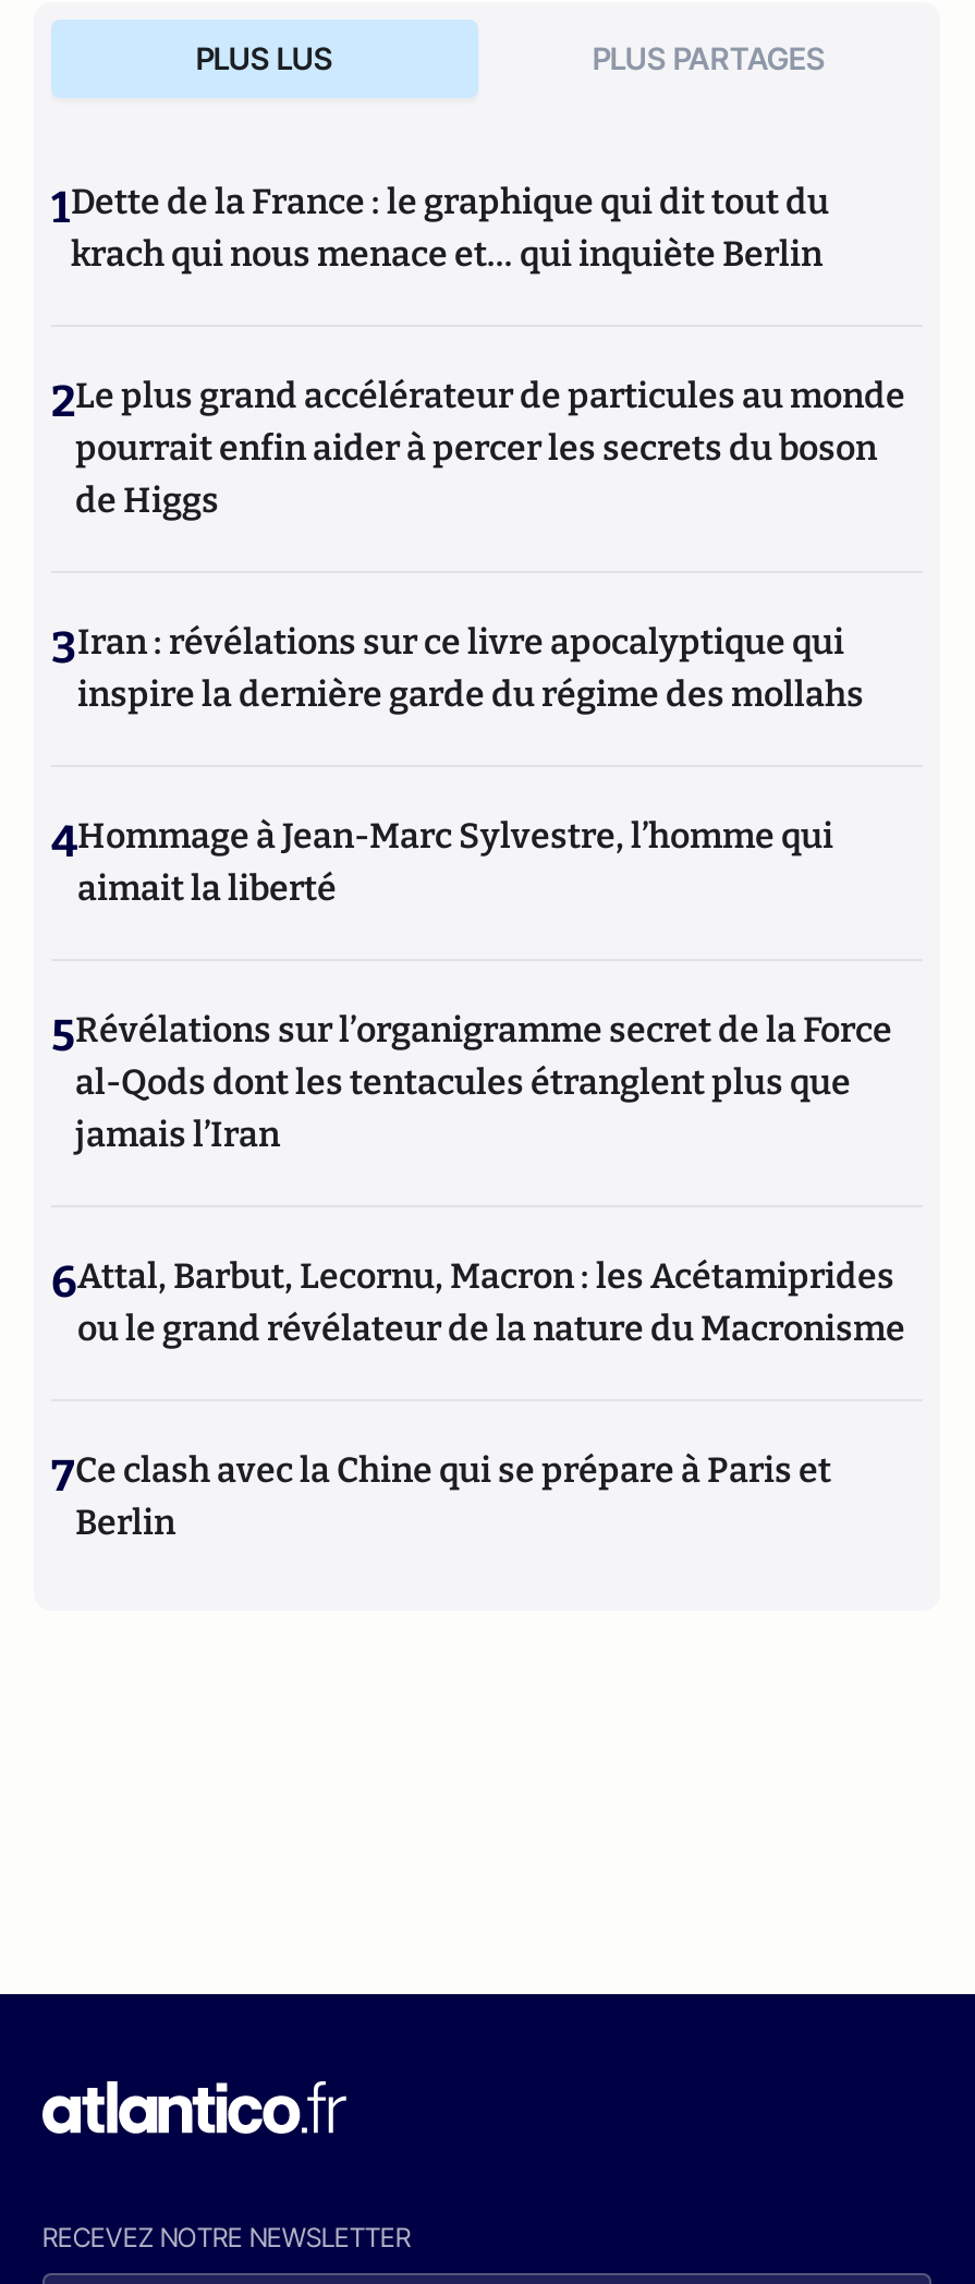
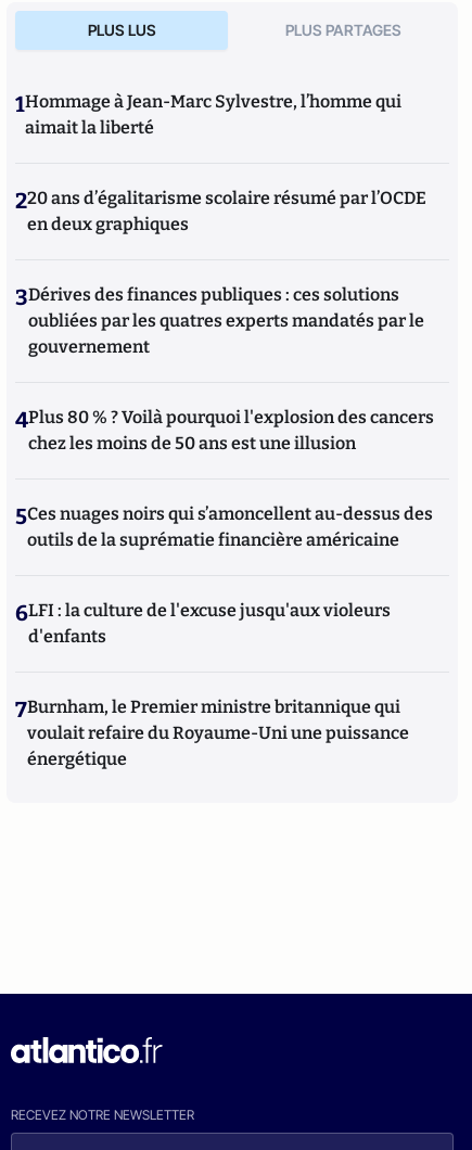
[51,180,905,867] 1Dette de la France : le graphique qui dit tout du | krach qui nous menace et… qui inquiète Berlin | 2Le plus grand accélérateur de particules au monde | pourrait enfin aider à percer les secrets du boson | de Higgs | 3Iran : révélations sur ce livre apocalyptique qui | inspire la dernière garde du régime des mollahs | 4Hommage à Jean-Marc Sylvestre, l’homme qui -> [15,91,401,117] 1Hommage à Jean-Marc Sylvestre, l’homme qui
moved [77,867,337,908] -> [25,117,154,137]: aimait la liberté
[51,1008,905,1542] 5Révélations sur l’organigramme secret de la Force | al-Qods dont les tentacules étranglent plus que | jamais l’Iran | 6Attal, Barbut, Lecornu, Macron : les Acétamiprides | ou le grand révélateur de la nature du Macronisme | 7Ce clash avec la Chine qui se prépare à Paris et | Berlin -> [15,187,434,769] 220 ans d’égalitarisme scolaire résumé par l’OCDE | en deux graphiques | 3Dérives des finances publiques : ces solutions | oubliées par les quatres experts mandatés par le | gouvernement | 4Plus 80 % ? Voilà pourquoi l'explosion des cancers | chez les moins de 50 ans est une illusion | 5Ces nuages noirs qui s’amoncellent au-dessus des | outils de la suprématie financière américaine | 6LFI : la culture de l'excuse jusqu'aux violeurs | d'enfants | 7Burnham, le Premier ministre britannique qui | voulait refaire du Royaume-Uni une puissance | énergétique

